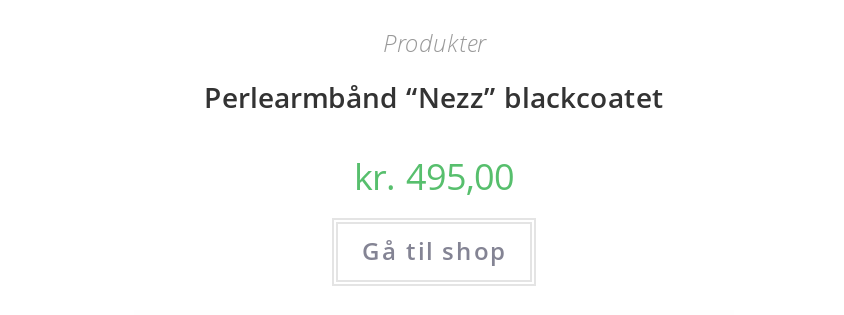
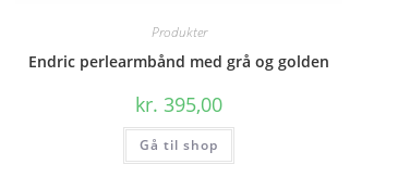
[204,77,664,115] Perlearmbånd “Nezz” blackcoatet -> [28,51,329,71] Endric perlearmbånd med grå og golden
[354,151,514,199] kr. 495,00 -> [135,91,222,117] kr. 395,00

